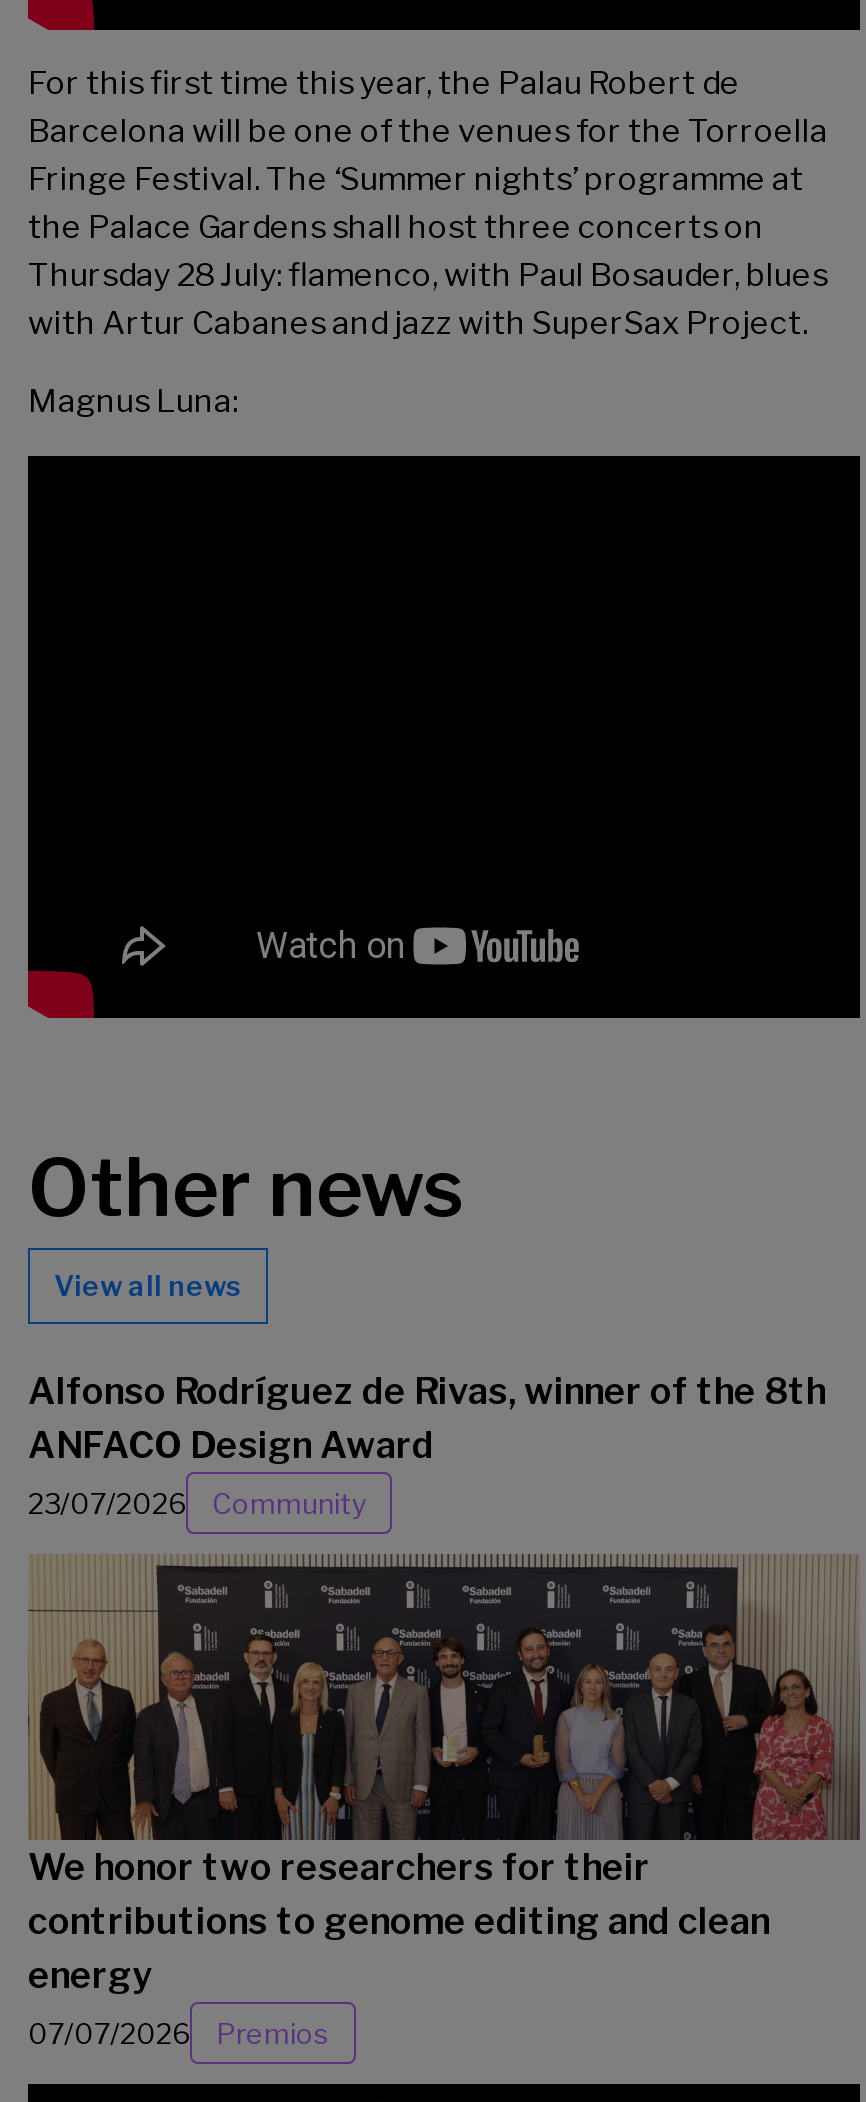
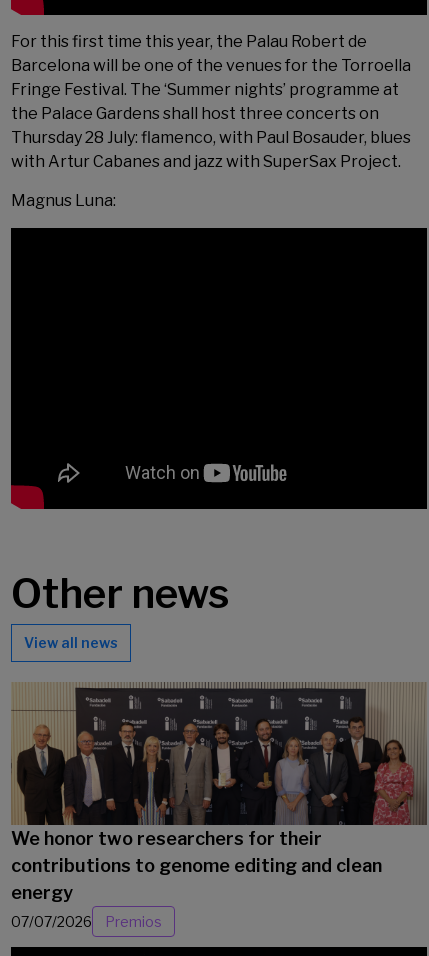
[28,1370,826,1520] Alfonso Rodríguez de Rivas, winner of the 8th | ANFACO Design Award | 23/07/2026 | Community -> none

